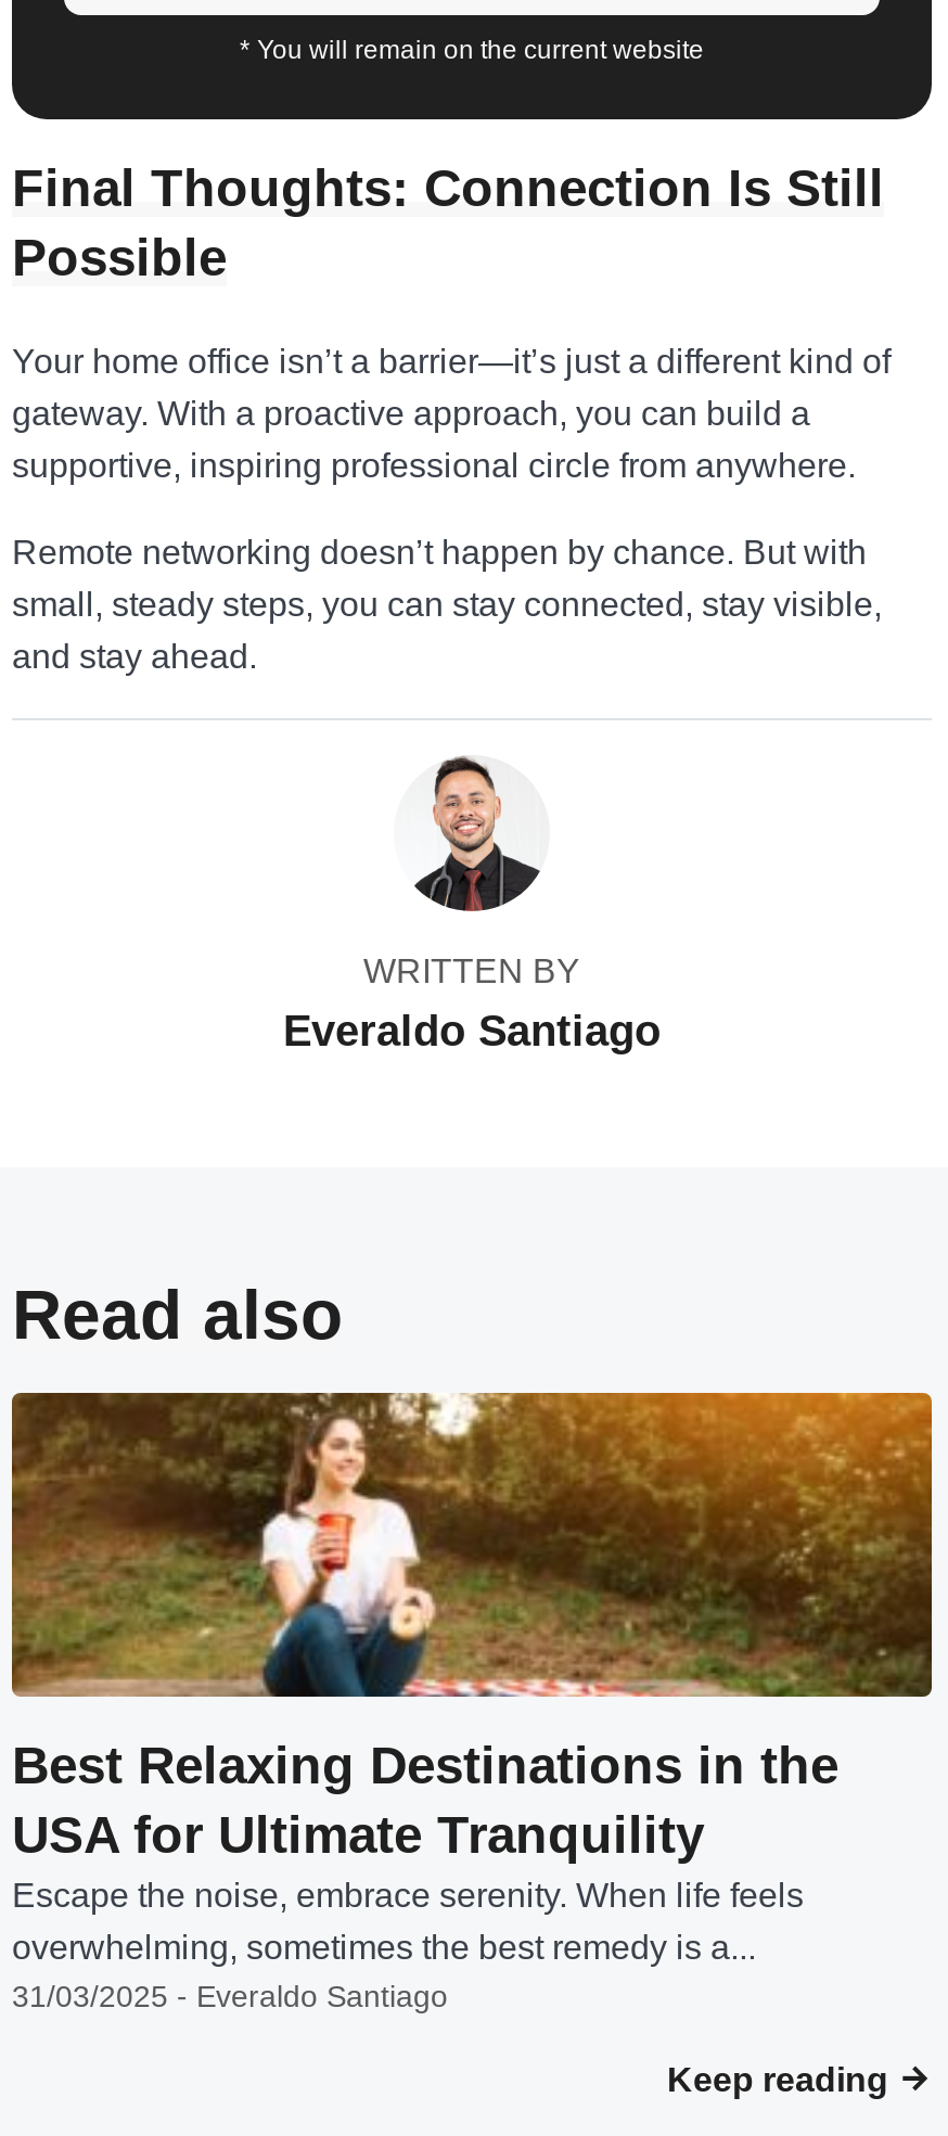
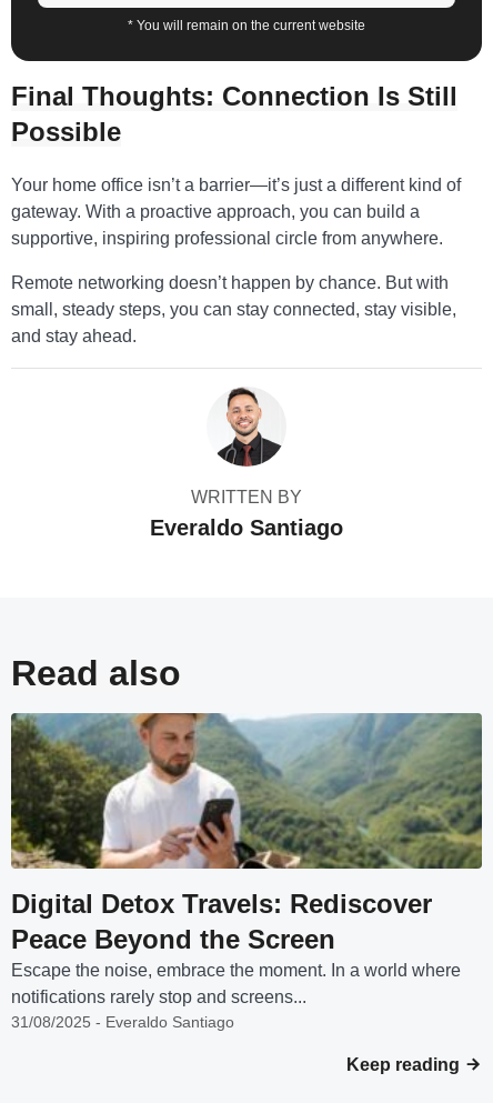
[10,1391,934,2013] [image] | Best Relaxing Destinations in the | USA for Ultimate Tranquility | Escape the noise, embrace serenity. When life feels | overwhelming, sometimes the best remedy is a... | 31/03/2025 - Everaldo Santiago -> [10,712,483,1031] [image] | Digital Detox Travels: Rediscover | Peace Beyond the Screen | Escape the noise, embrace the moment. In a world where | notifications rarely stop and screens... | 31/08/2025 - Everaldo Santiago

